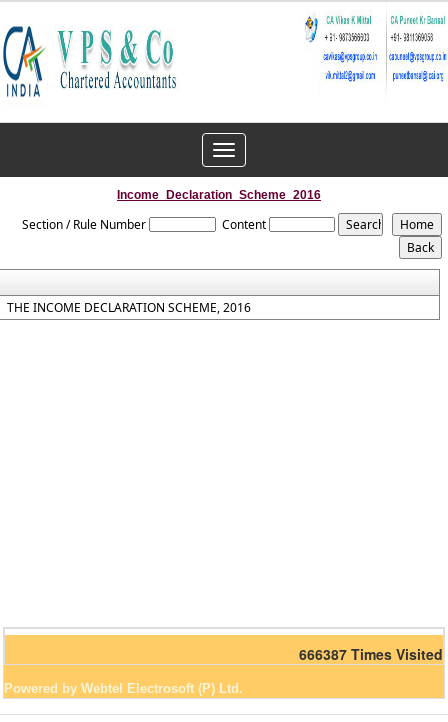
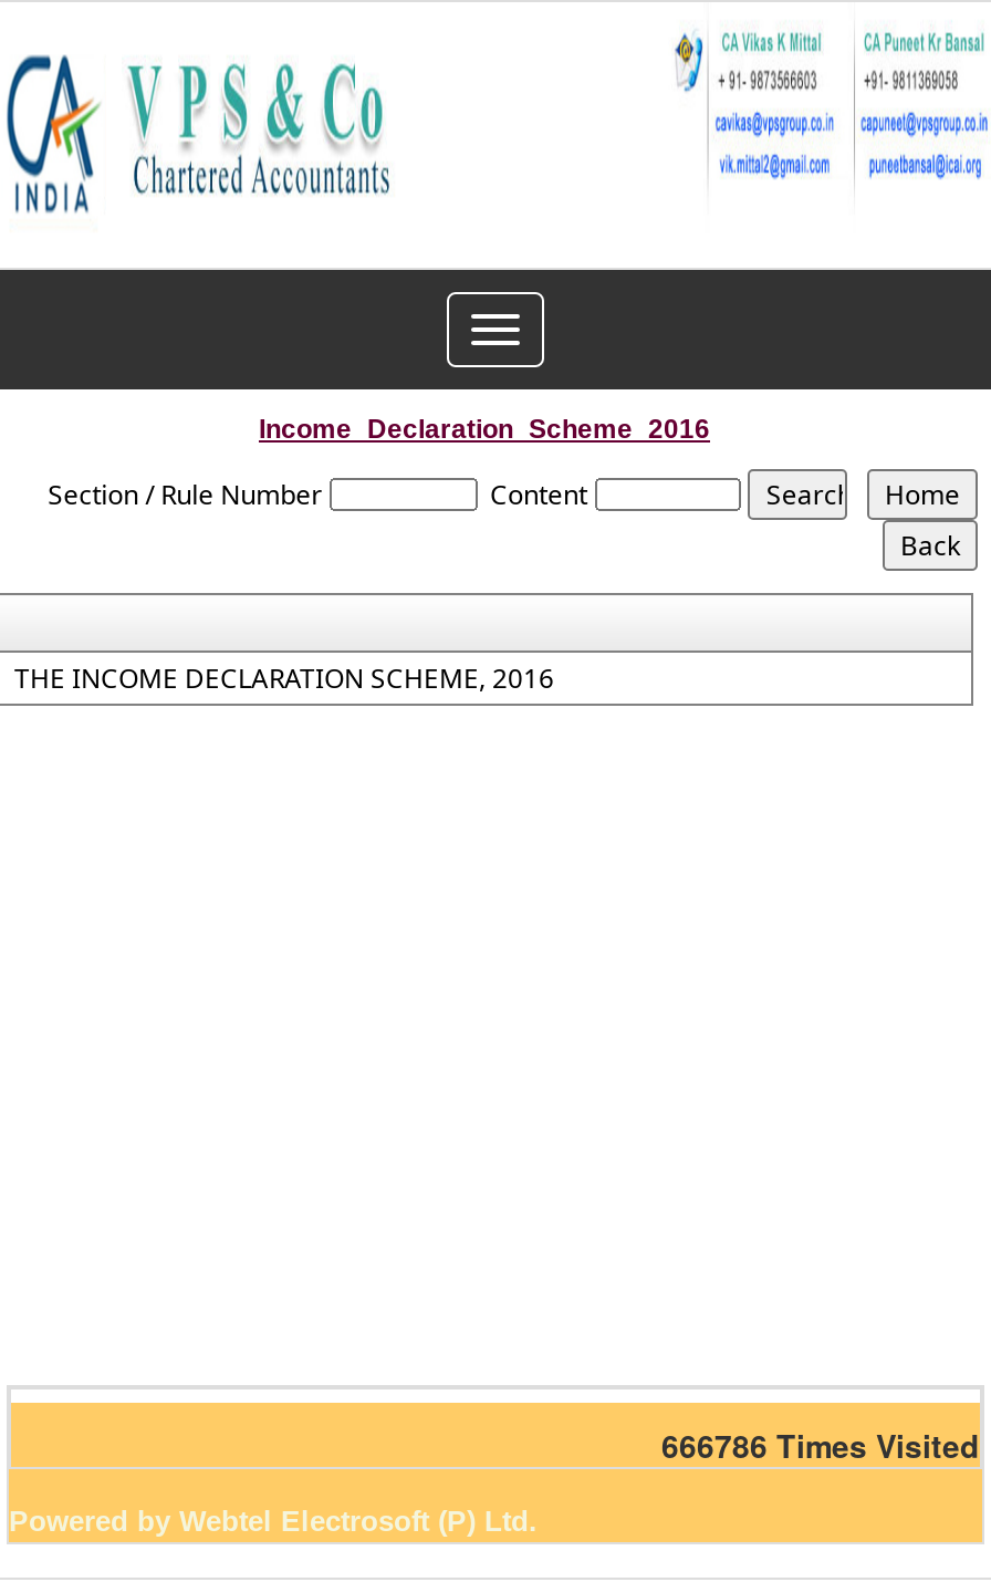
[299,644,443,664] 666387 Times Visited -> [661,1423,980,1467] 666786 Times Visited

